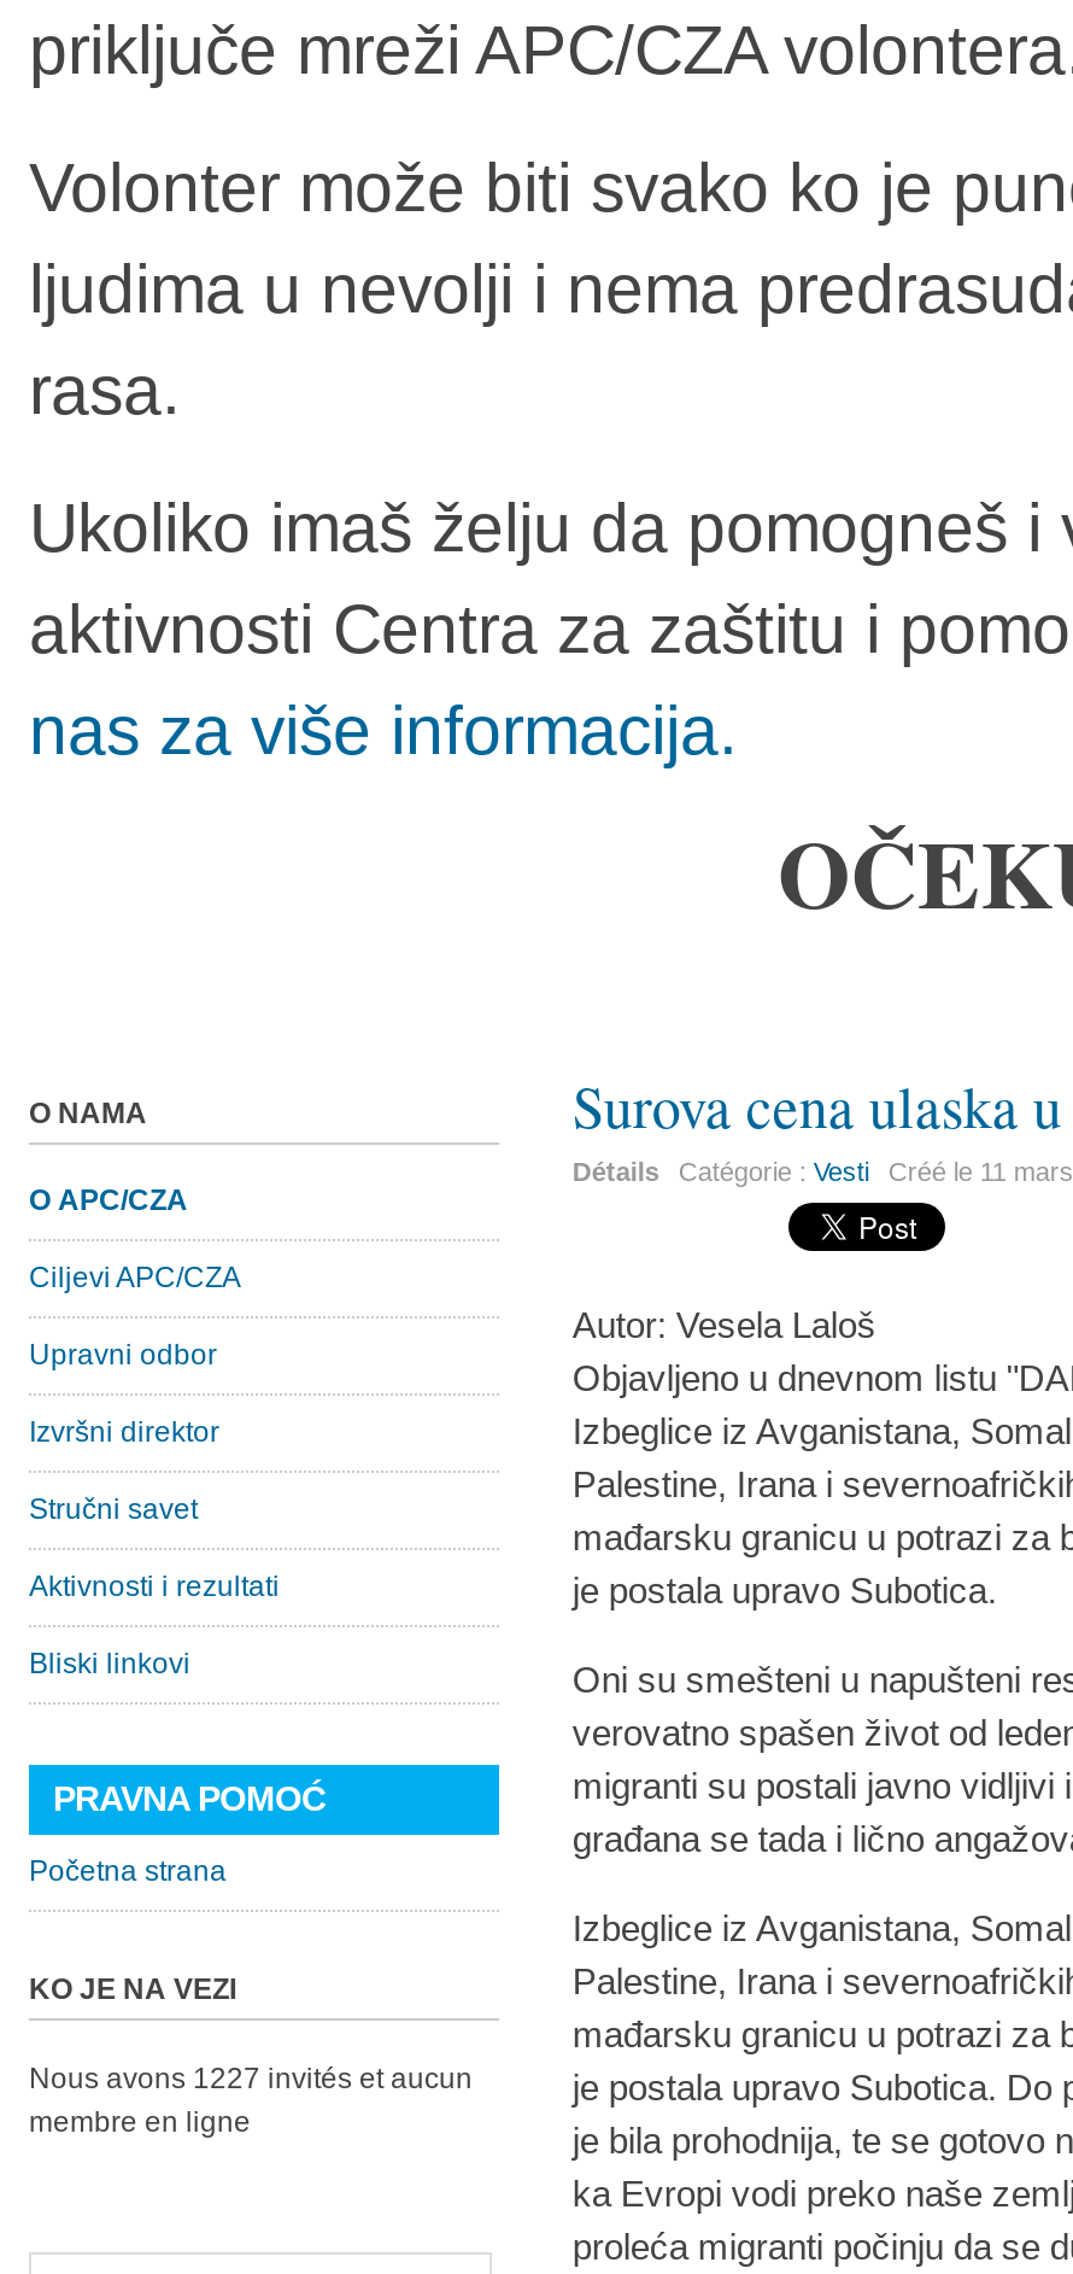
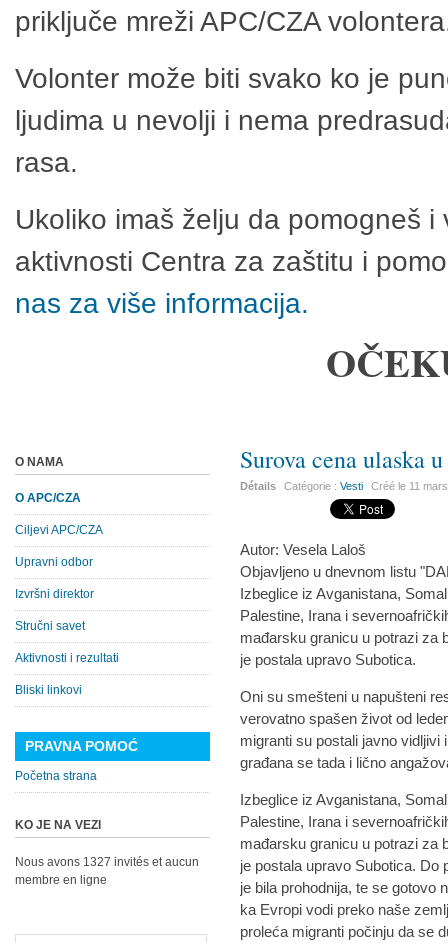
[29,2062,473,2095] Nous avons 1227 invités et aucun -> [15,855,199,869] Nous avons 1327 invités et aucun

